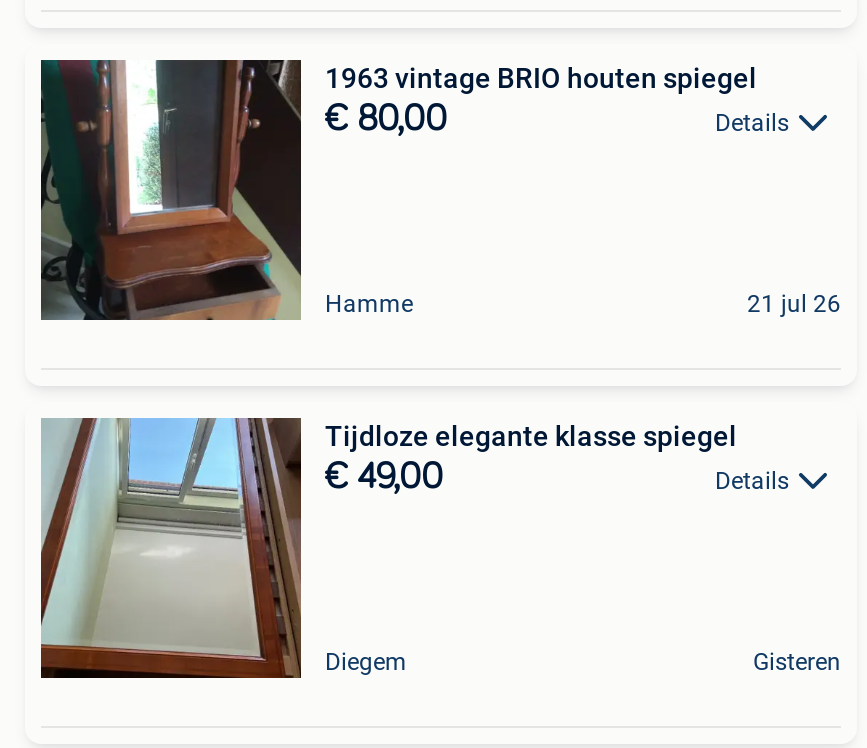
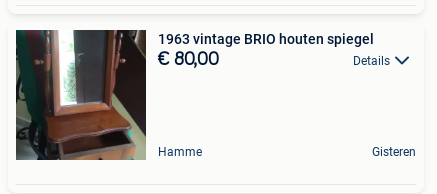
[747,291,841,319] 21 jul 26 -> none
[39,418,789,680] [image] | Tijdloze elegante klasse spiegel | € 49,00 | Details -> none
[325,649,407,677] Diegem -> none

